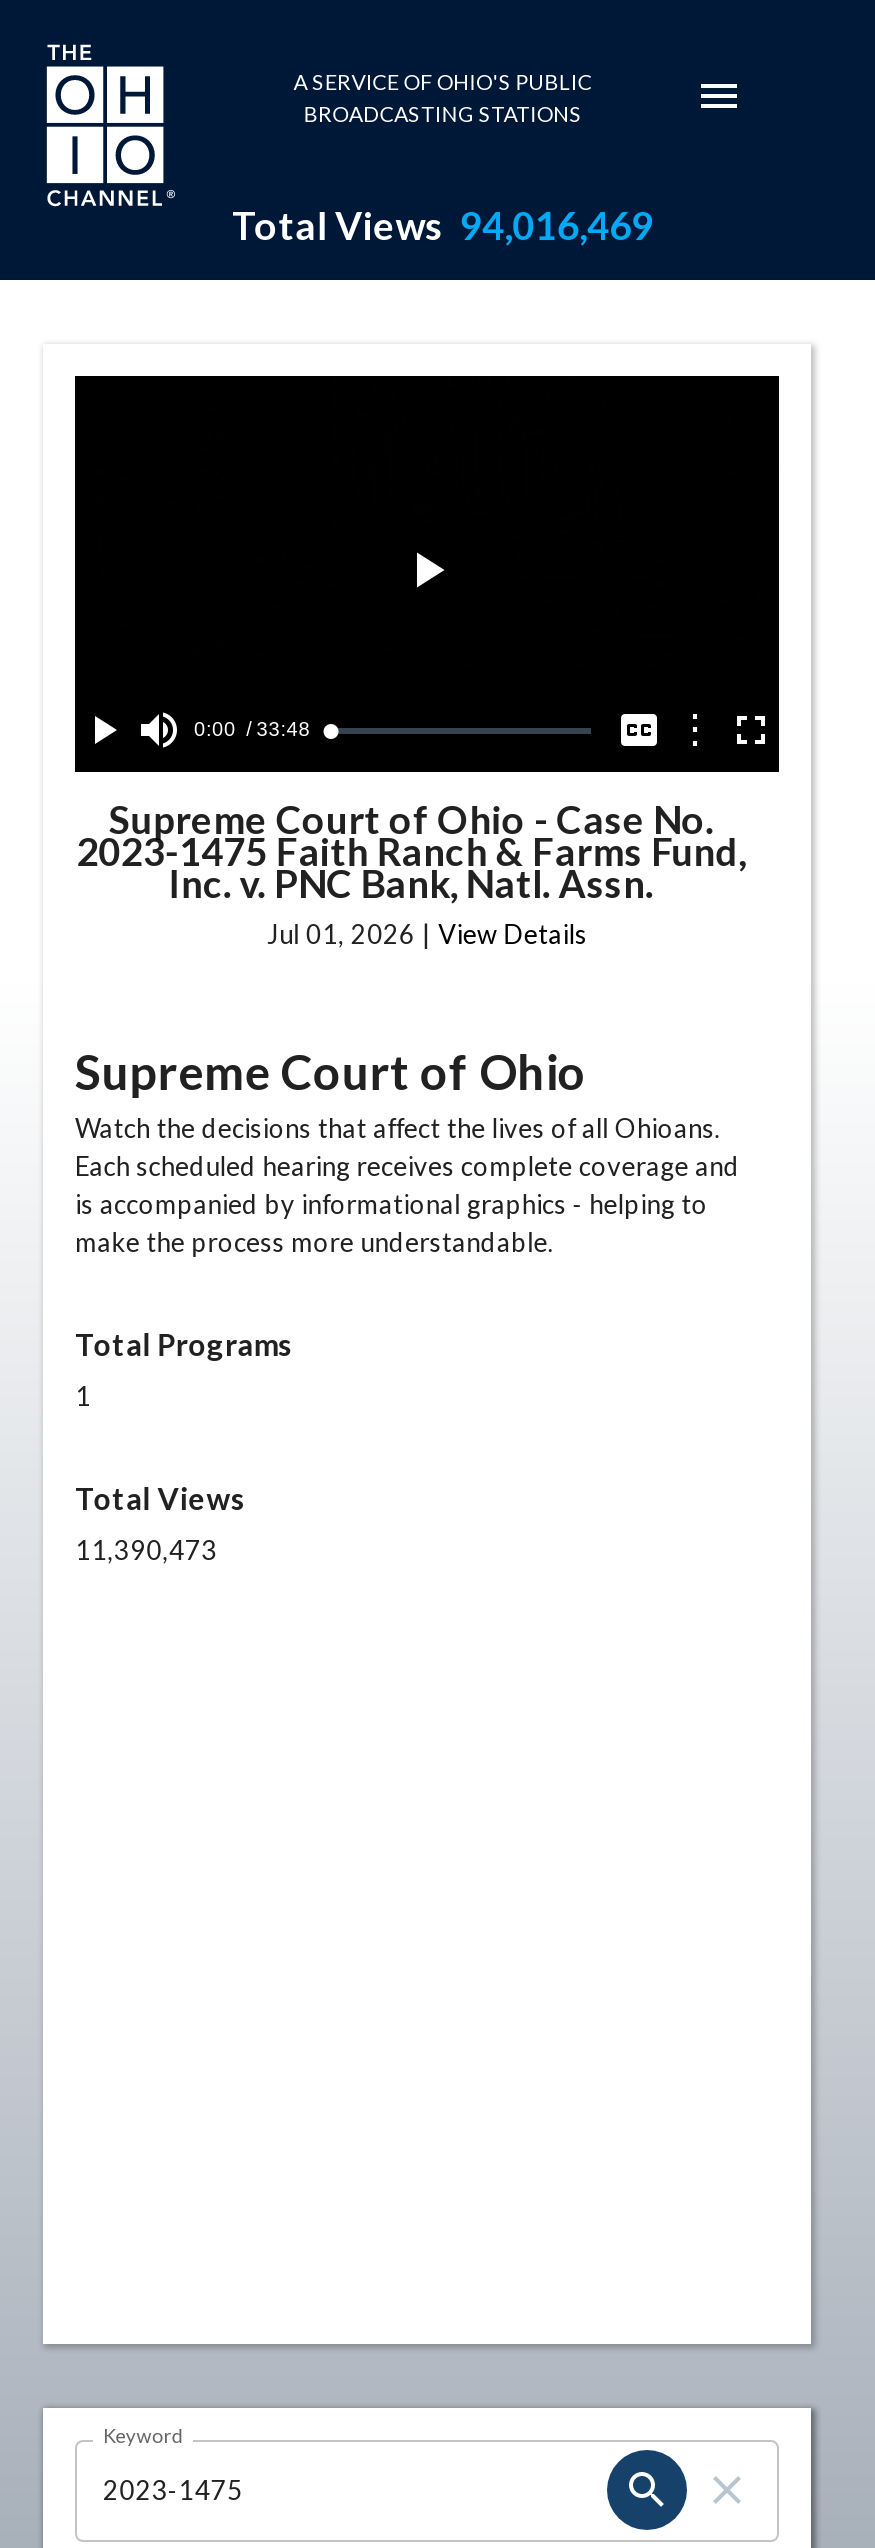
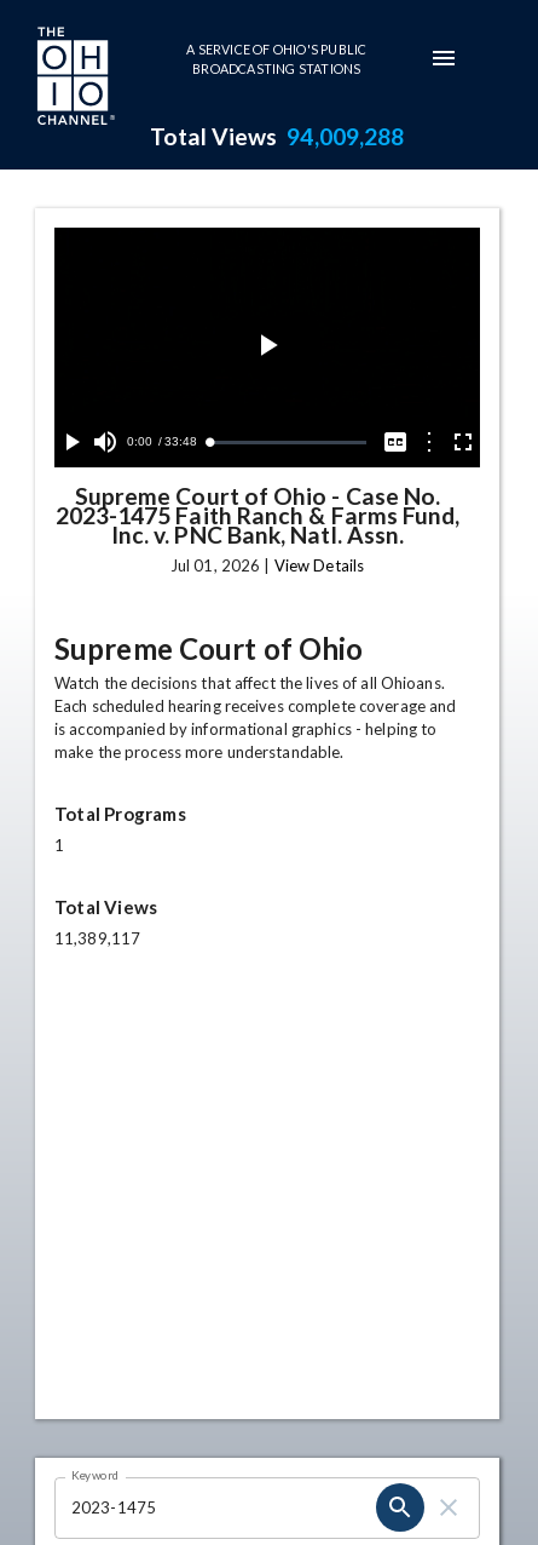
[232,202,653,248] Total Views 94,016,469 -> [149,122,404,150] Total Views 94,009,288
[75,1534,217,1566] 11,390,473 -> [54,929,140,948] 11,389,117

